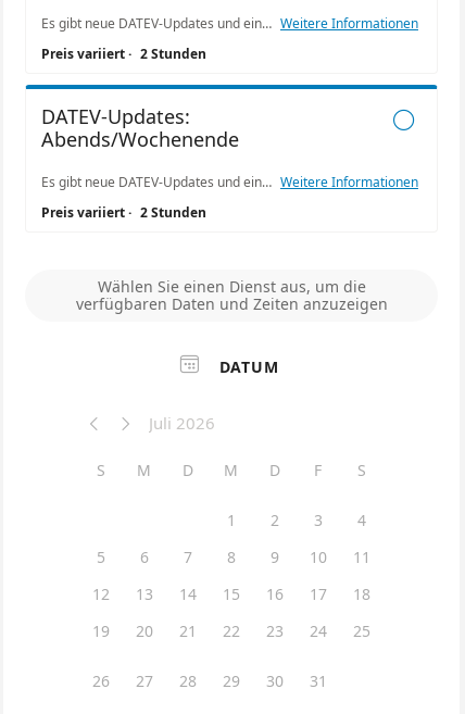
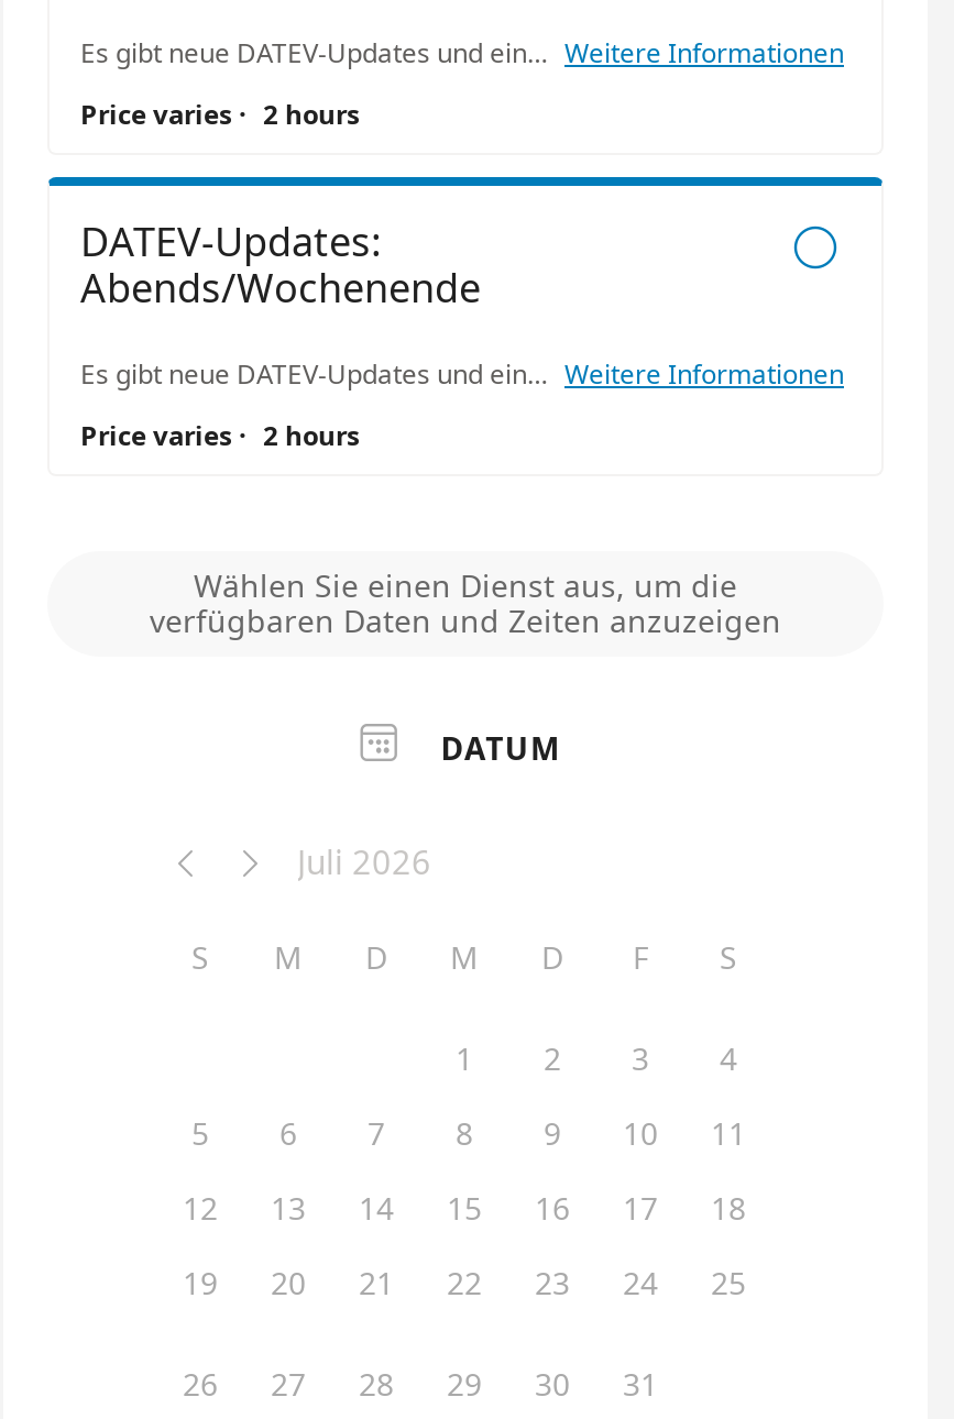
[41,44,206,62] Preis variiert · 2 Stunden -> [80,95,360,132] Price varies · 2 hours
[41,203,206,221] Preis variiert · 2 Stunden -> [80,416,360,453] Price varies · 2 hours

